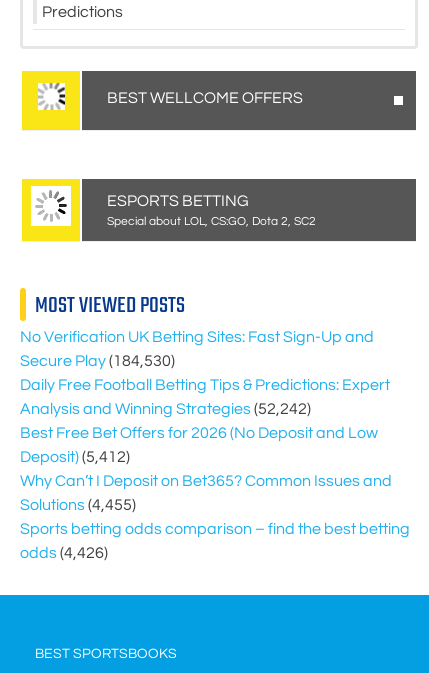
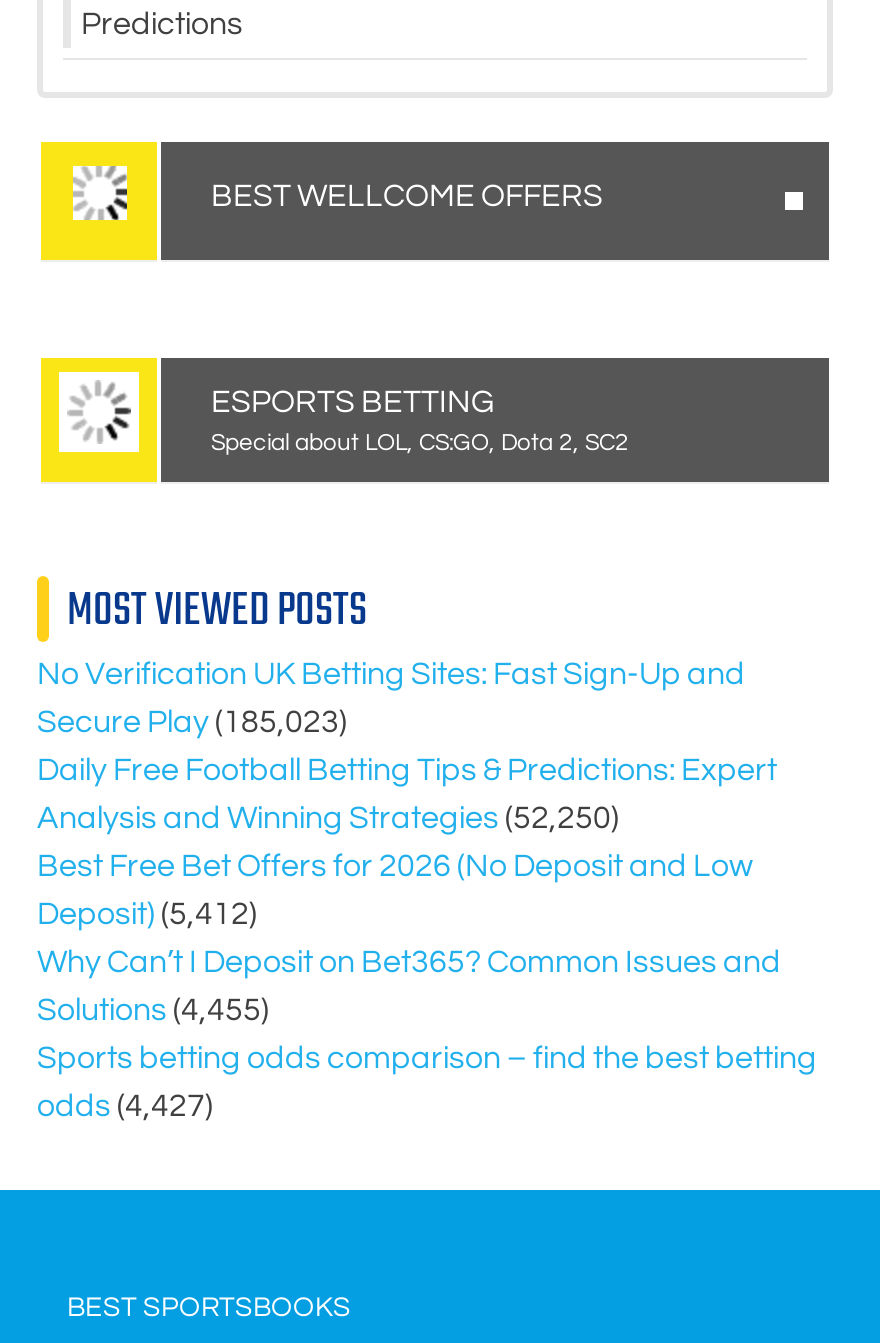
[20,353,175,369] Secure Play (184,530) -> [37,706,347,738] Secure Play (185,023)
[20,401,311,417] Analysis and Winning Strategies (52,242) -> [37,802,619,834] Analysis and Winning Strategies (52,250)
[20,545,108,561] odds (4,426) -> [37,1090,213,1122] odds (4,427)

